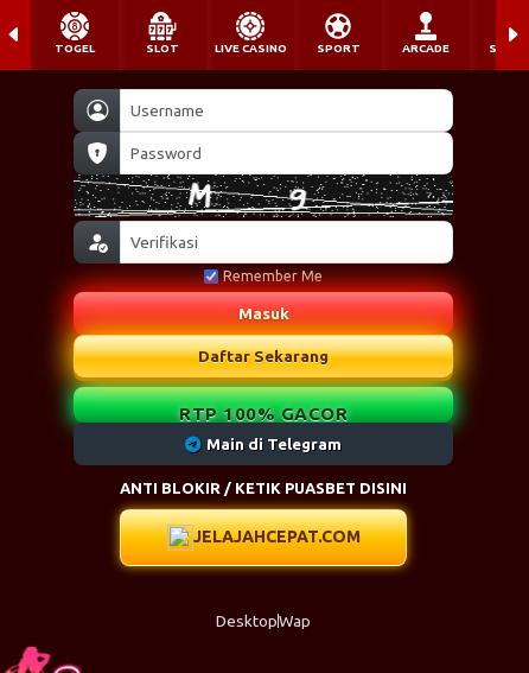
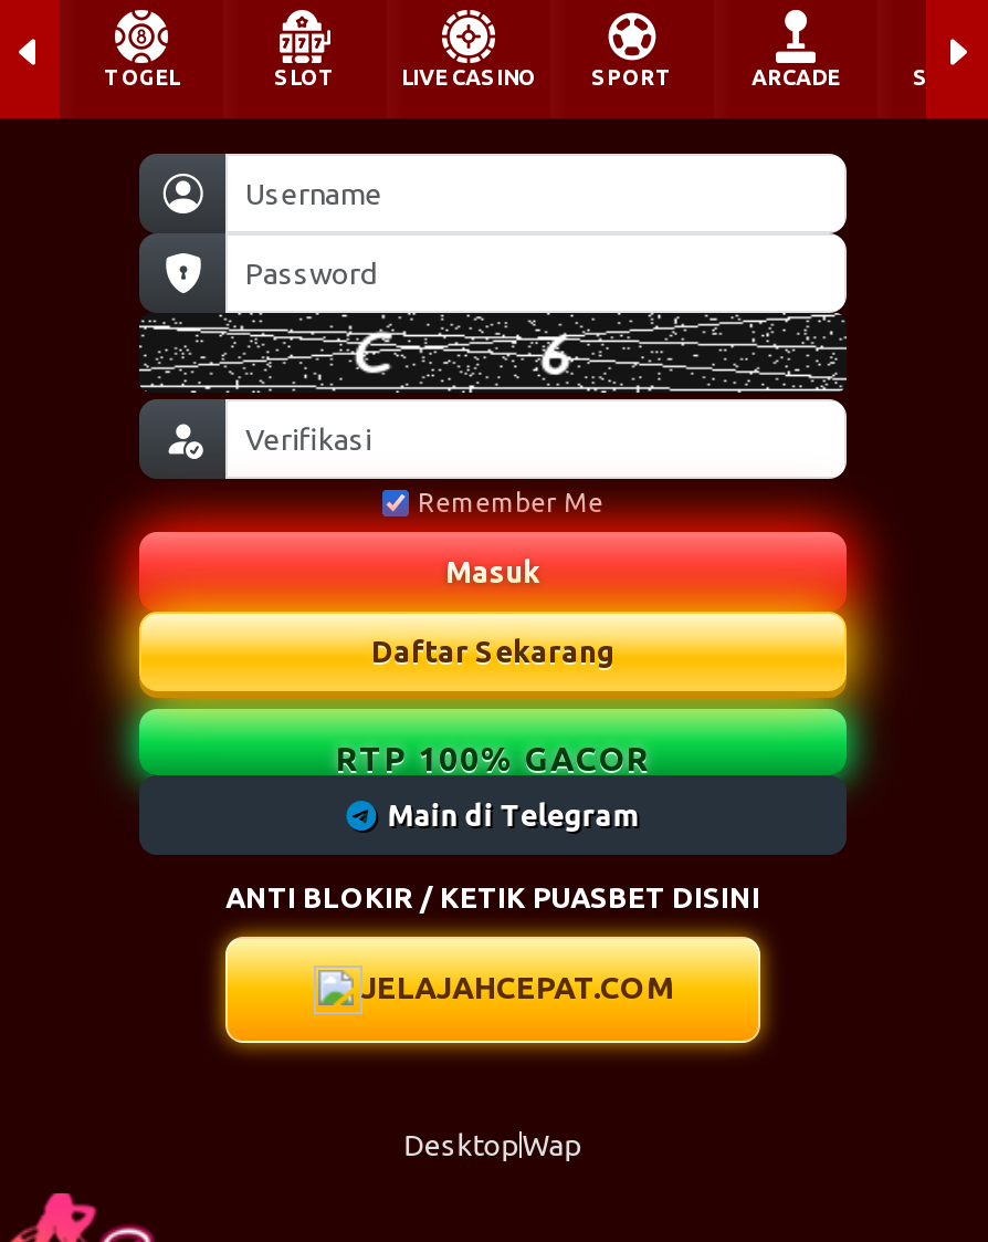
[74,174,454,218] [image] -> [139,313,844,393] [image]

